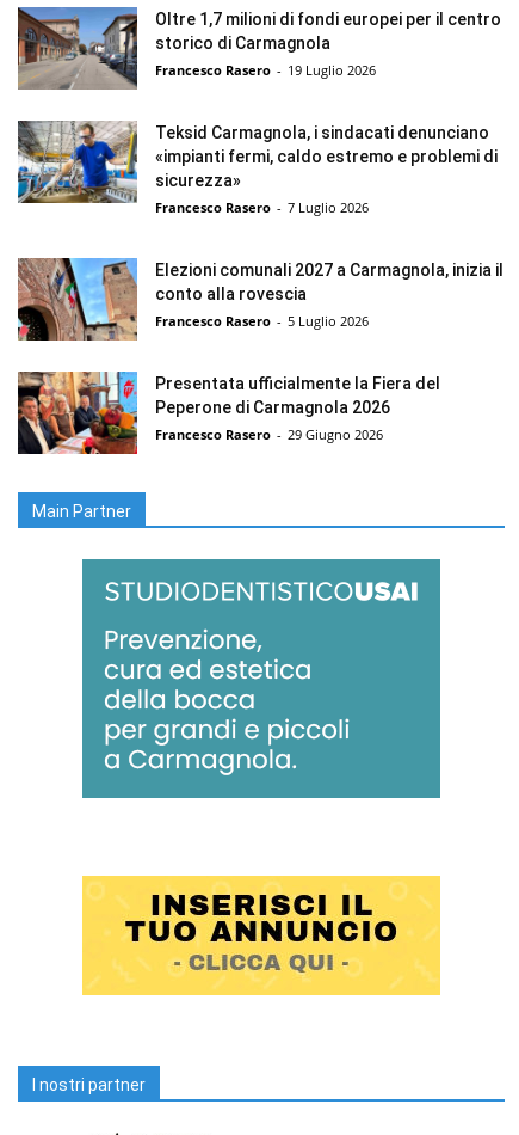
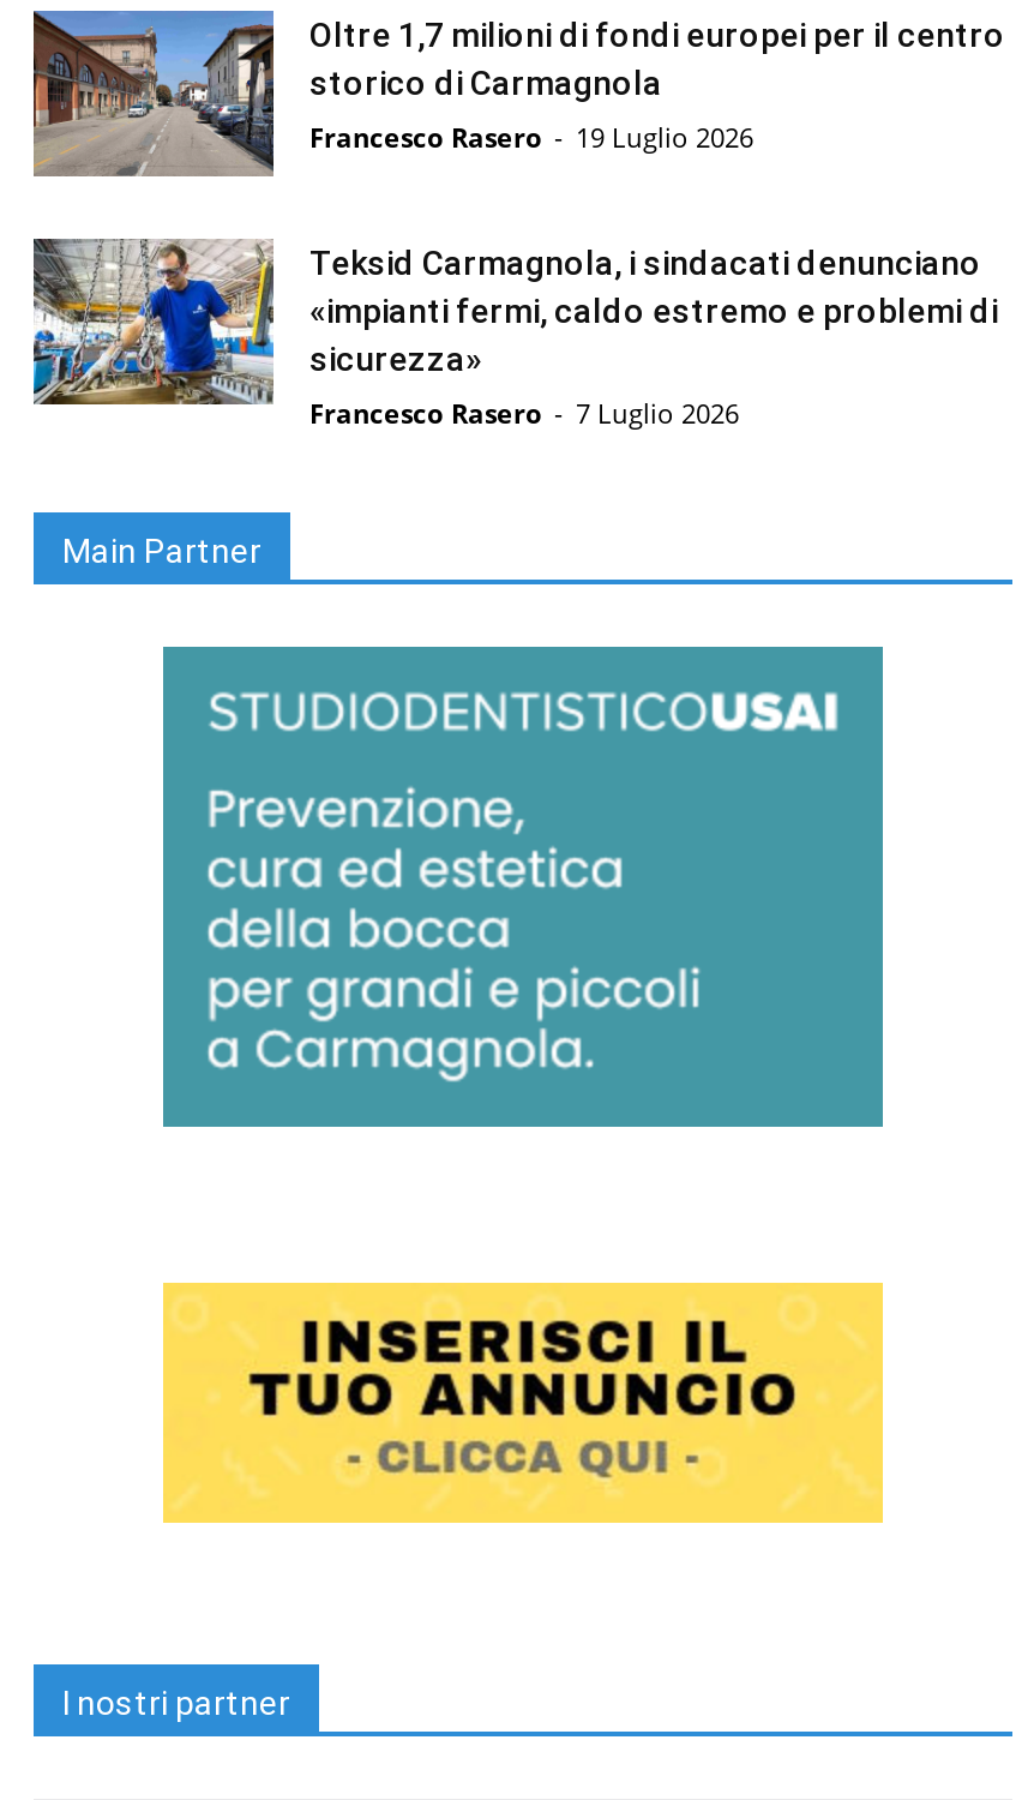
[17,257,503,443] [image] | Elezioni comunali 2027 a Carmagnola, inizia il | conto alla rovescia | Francesco Rasero - 5 Luglio 2026 | Presentata ufficialmente la Fiera del | Peperone di Carmagnola 2026 | Francesco Rasero - 29 Giugno 2026 -> none
[17,357,138,455] [image] -> none

